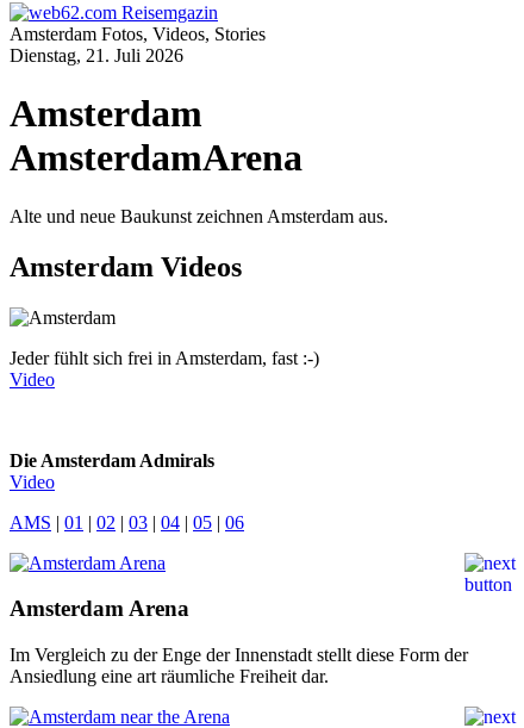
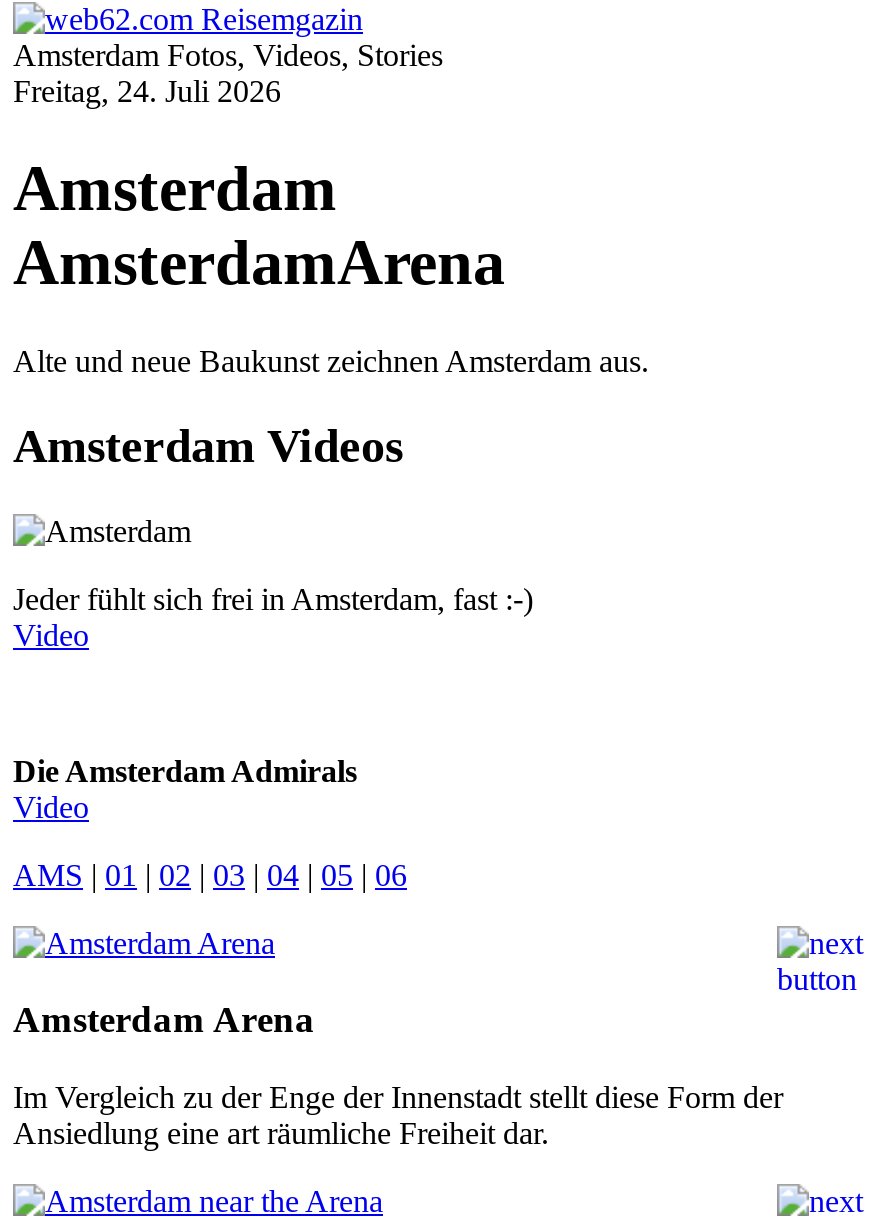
[10,45,183,66] Dienstag, 21. Juli 2026 -> [13,74,281,108] Freitag, 24. Juli 2026

